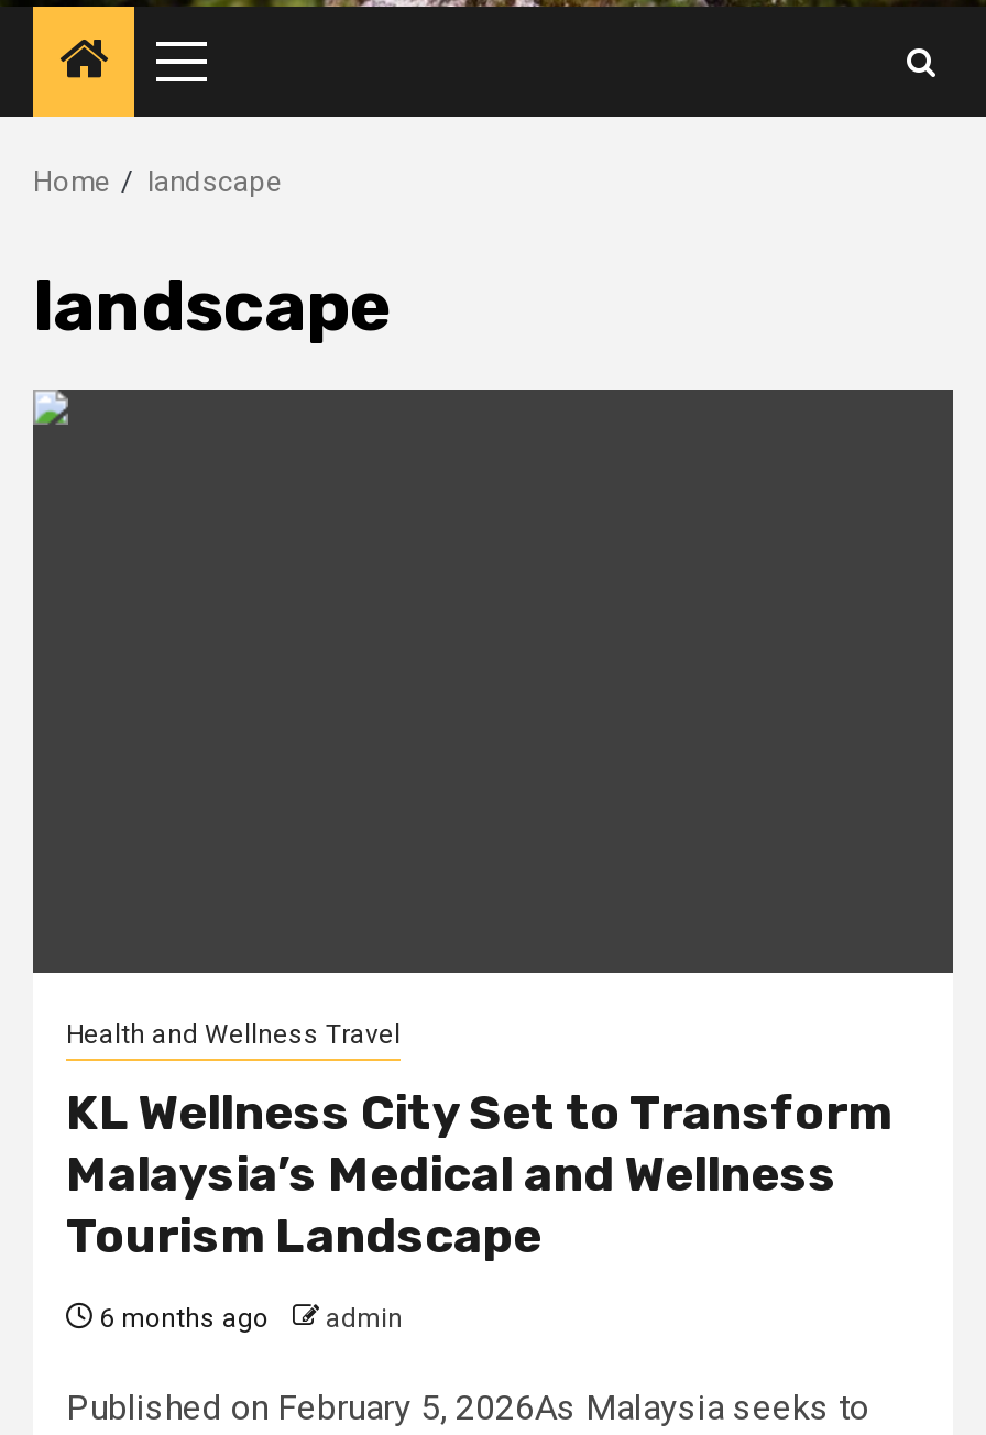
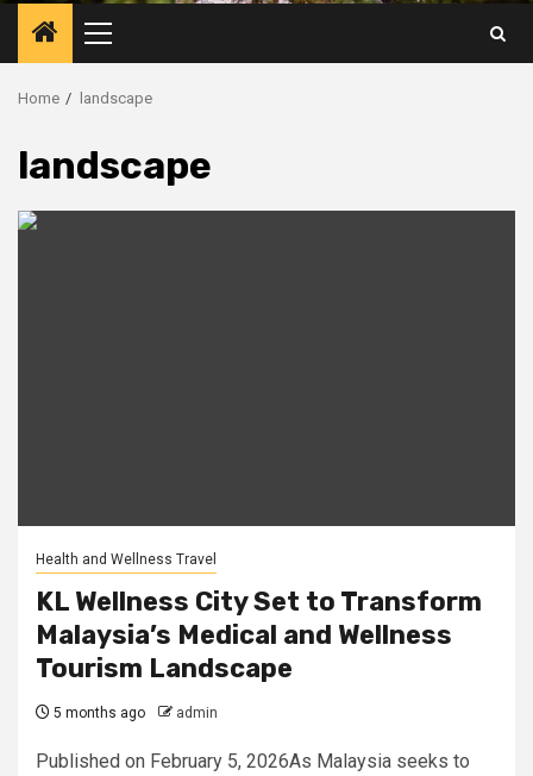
[92,1303,403,1334] 6 months ago admin -> [50,705,218,721] 5 months ago admin

